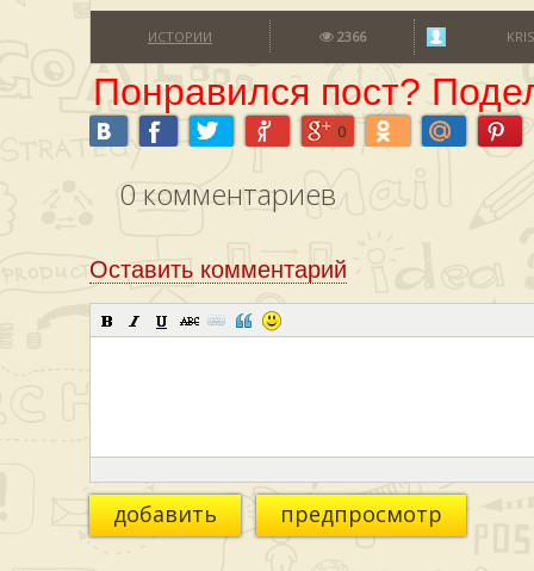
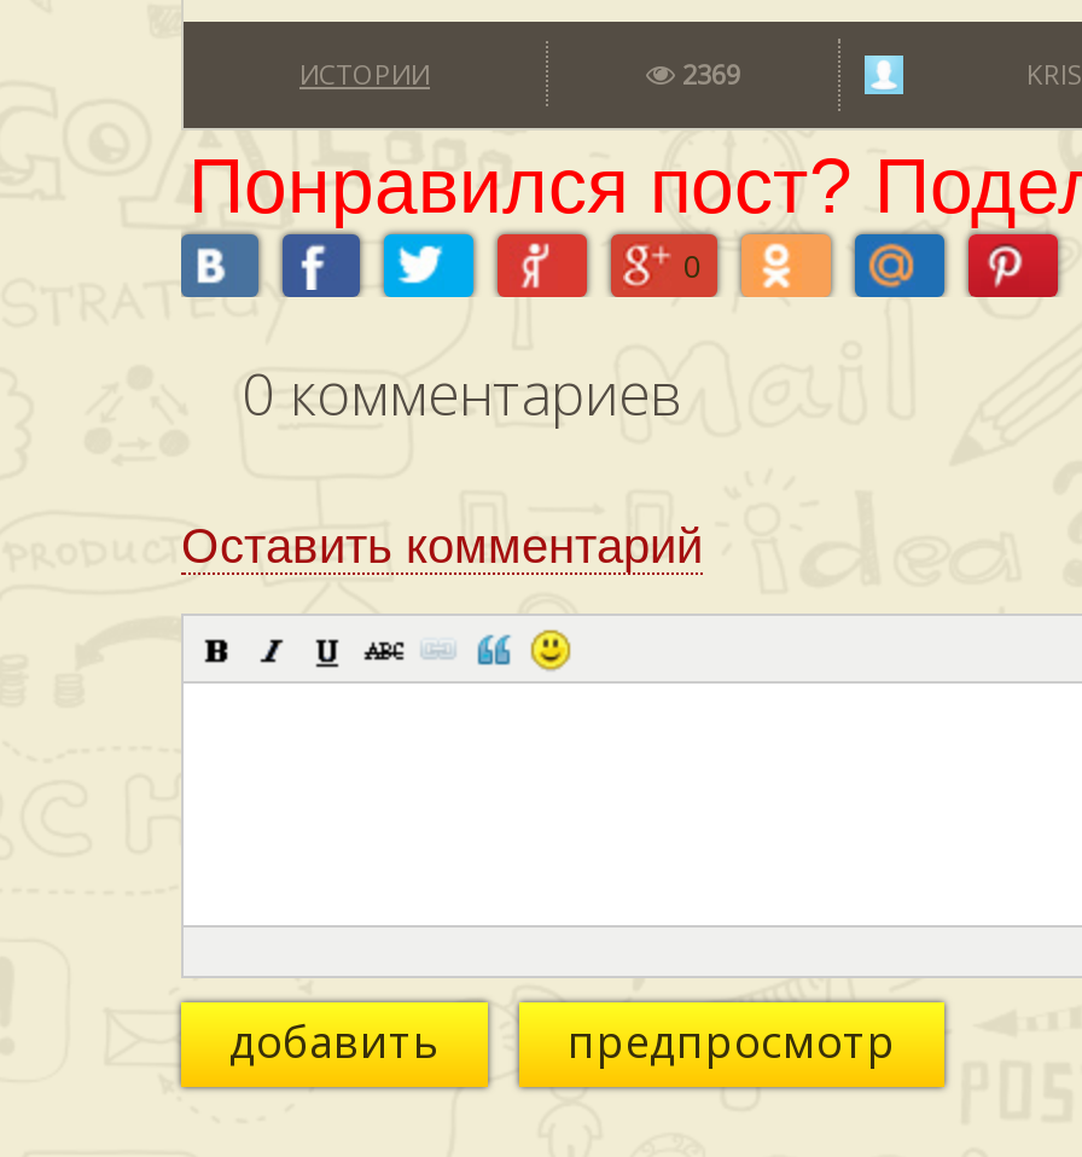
[333,27,365,45] 2366 -> [675,56,740,92] 2369

